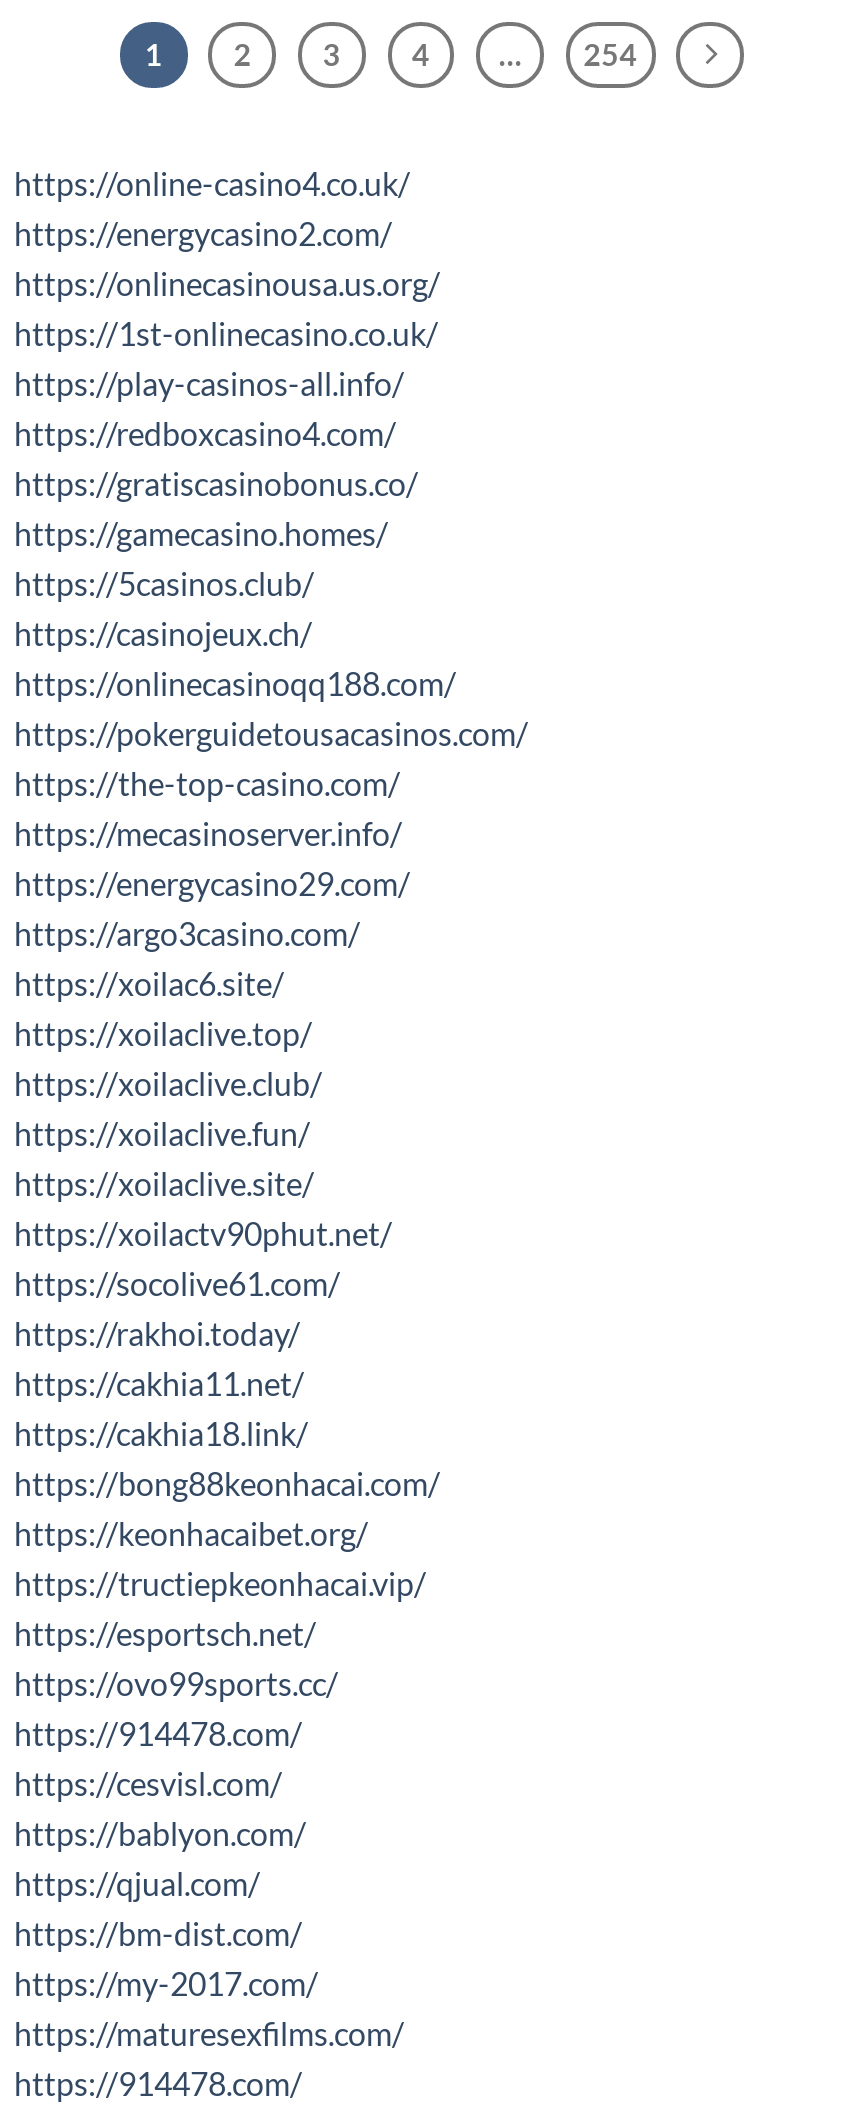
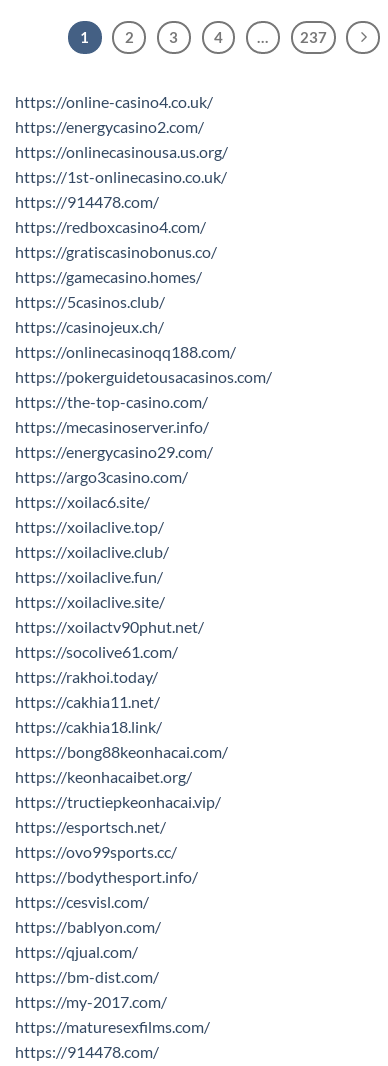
[583,35,637,71] 254 -> [300,28,327,46] 237
[14,364,404,402] https://play-casinos-all.info/ -> [15,192,159,211] https://914478.com/
[14,1714,302,1752] https://914478.com/ -> [15,867,198,886] https://bodythesport.info/

